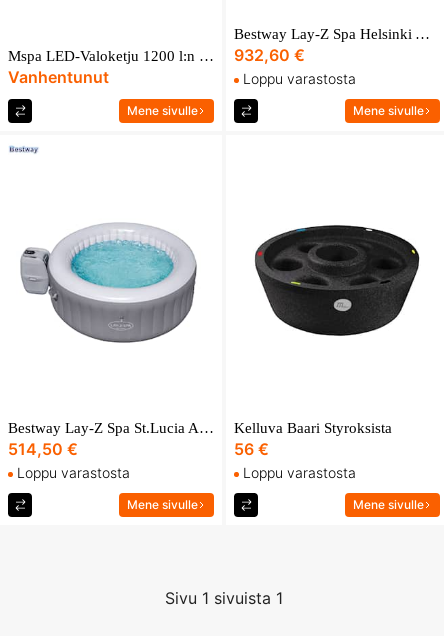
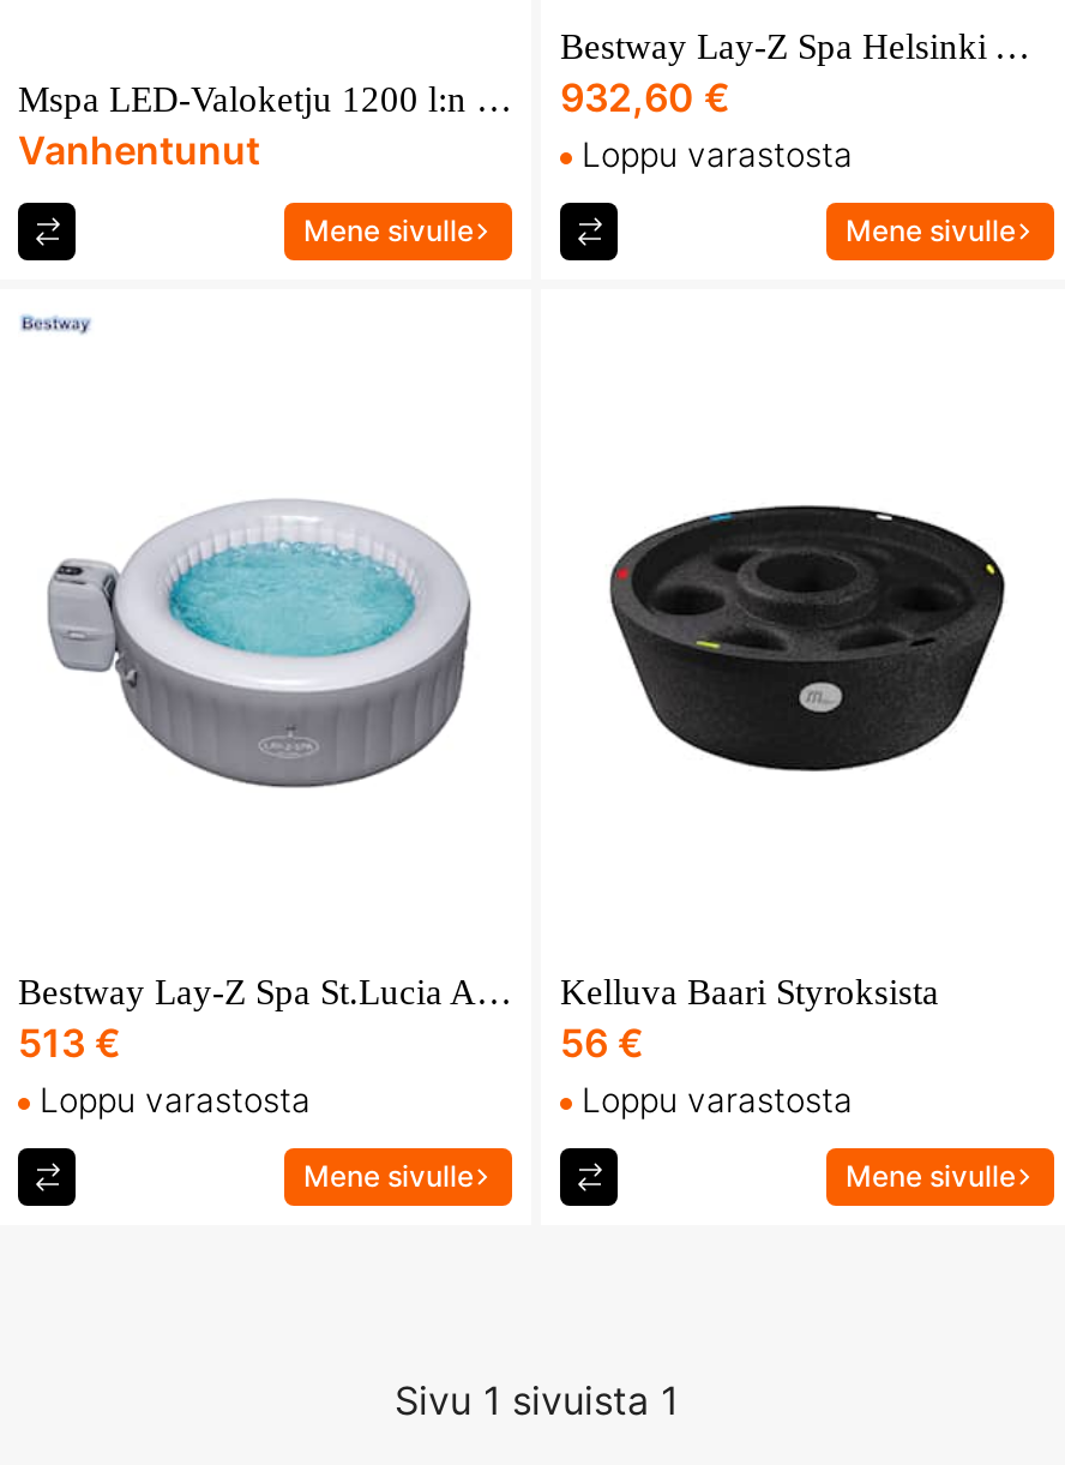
[8,439,78,459] 514,50 € -> [18,1018,121,1066] 513 €

